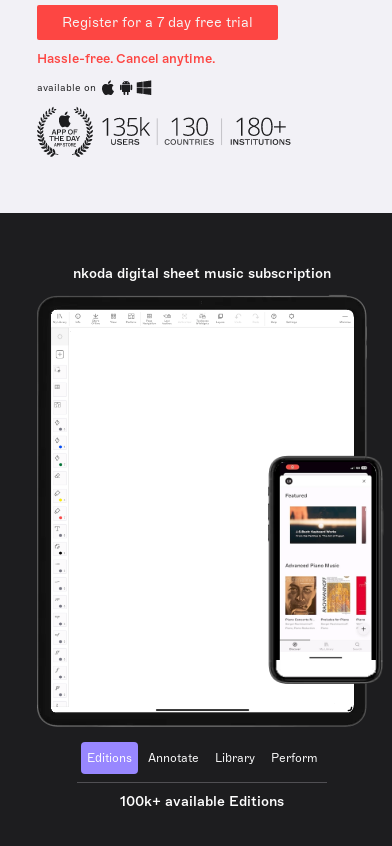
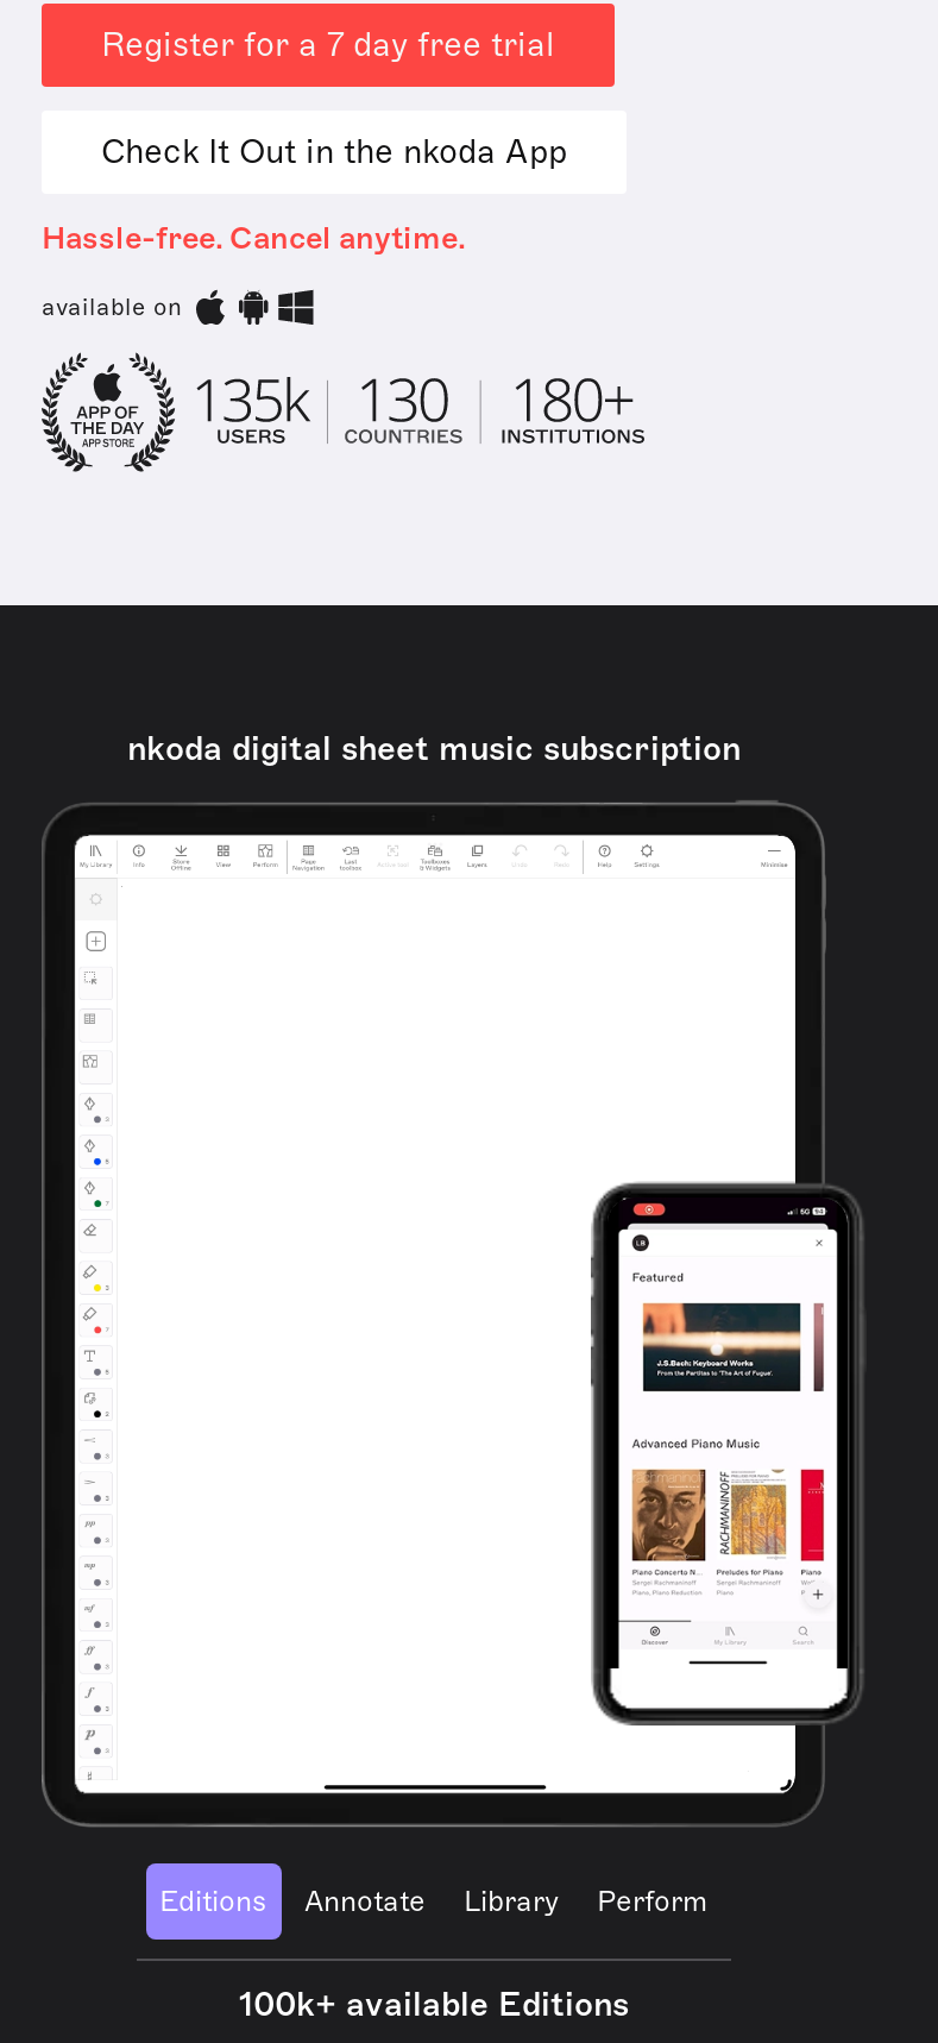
none -> [101,132,567,172] Check It Out in the nkoda App

